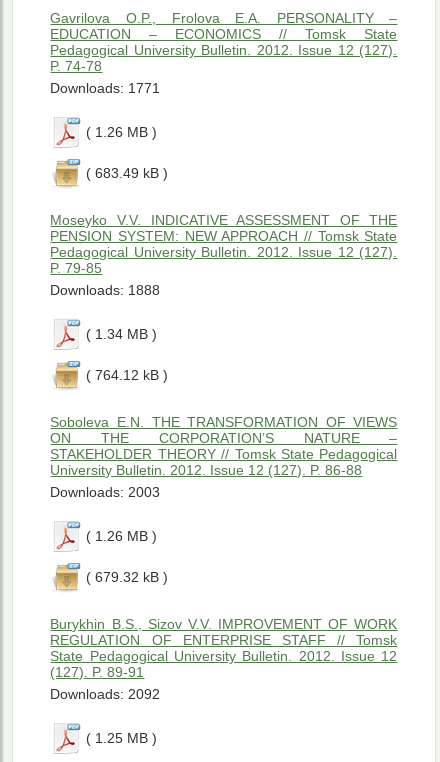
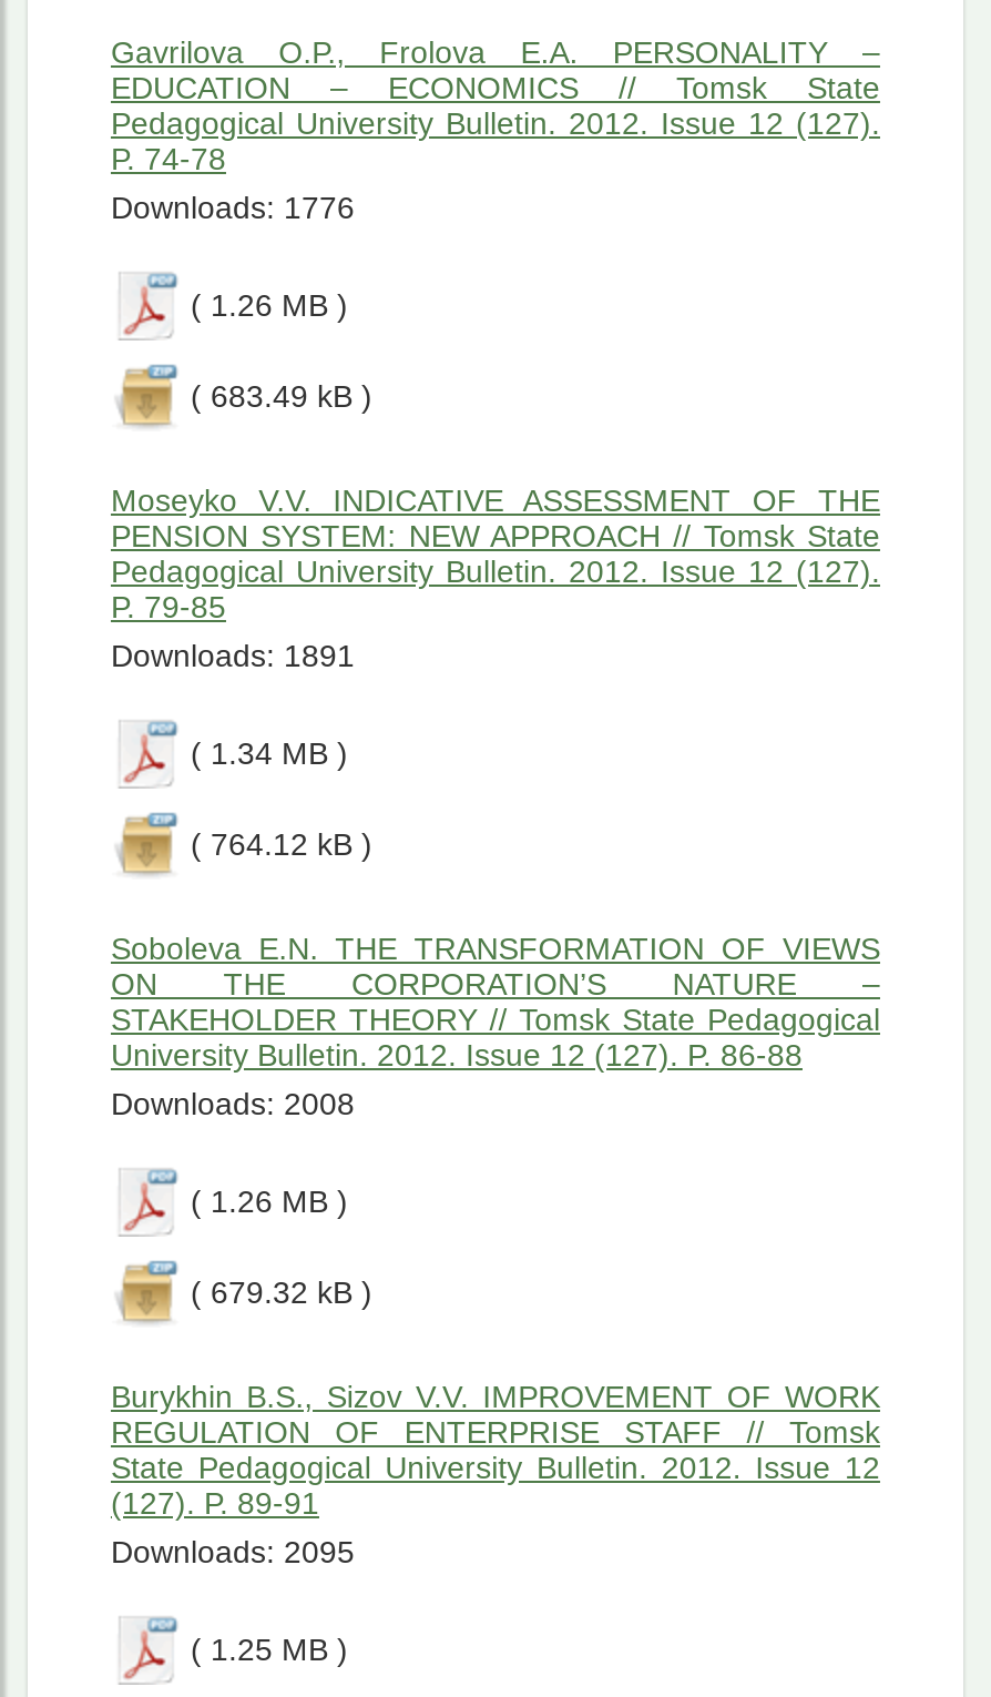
[50,80,160,96] Downloads: 1771 -> [111,190,355,225] Downloads: 1776
[50,282,160,298] Downloads: 1888 -> [111,638,355,673] Downloads: 1891
[50,484,160,500] Downloads: 2003 -> [111,1086,355,1121] Downloads: 2008
[50,686,160,702] Downloads: 2092 -> [111,1534,355,1569] Downloads: 2095

